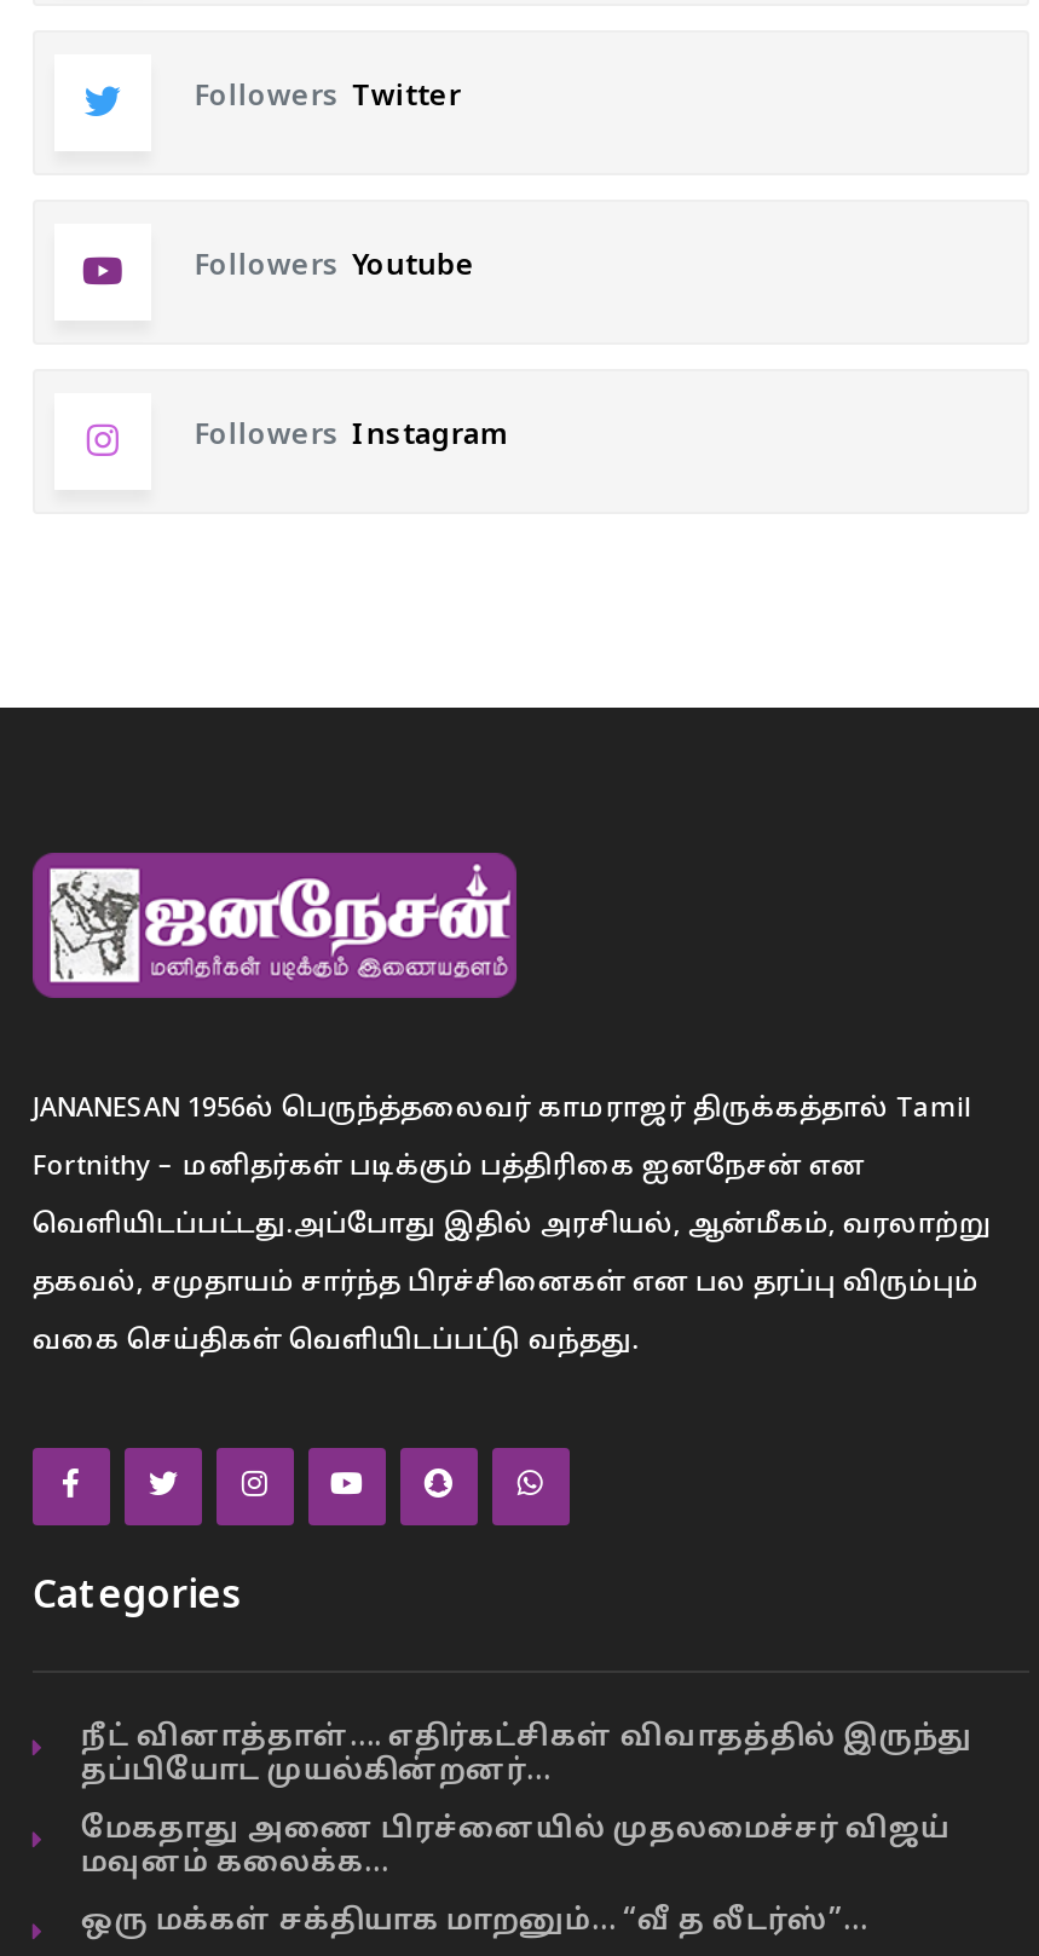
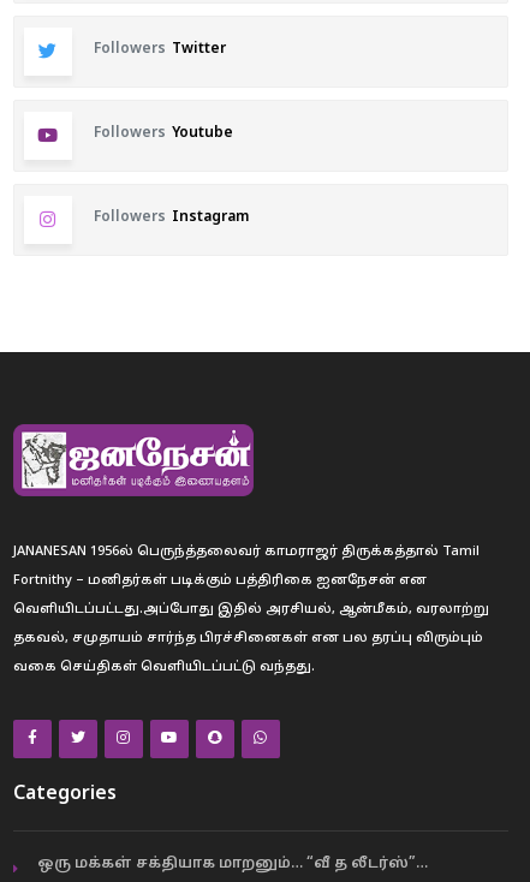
[81,1722,973,1881] நீட் வினாத்தாள்…. எதிர்கட்சிகள் விவாதத்தில் இருந்து | தப்பியோட முயல்கின்றனர்… | மேகதாது அணை பிரச்னையில் முதலமைச்சர் விஜய் | மவுனம் கலைக்க… -> none

